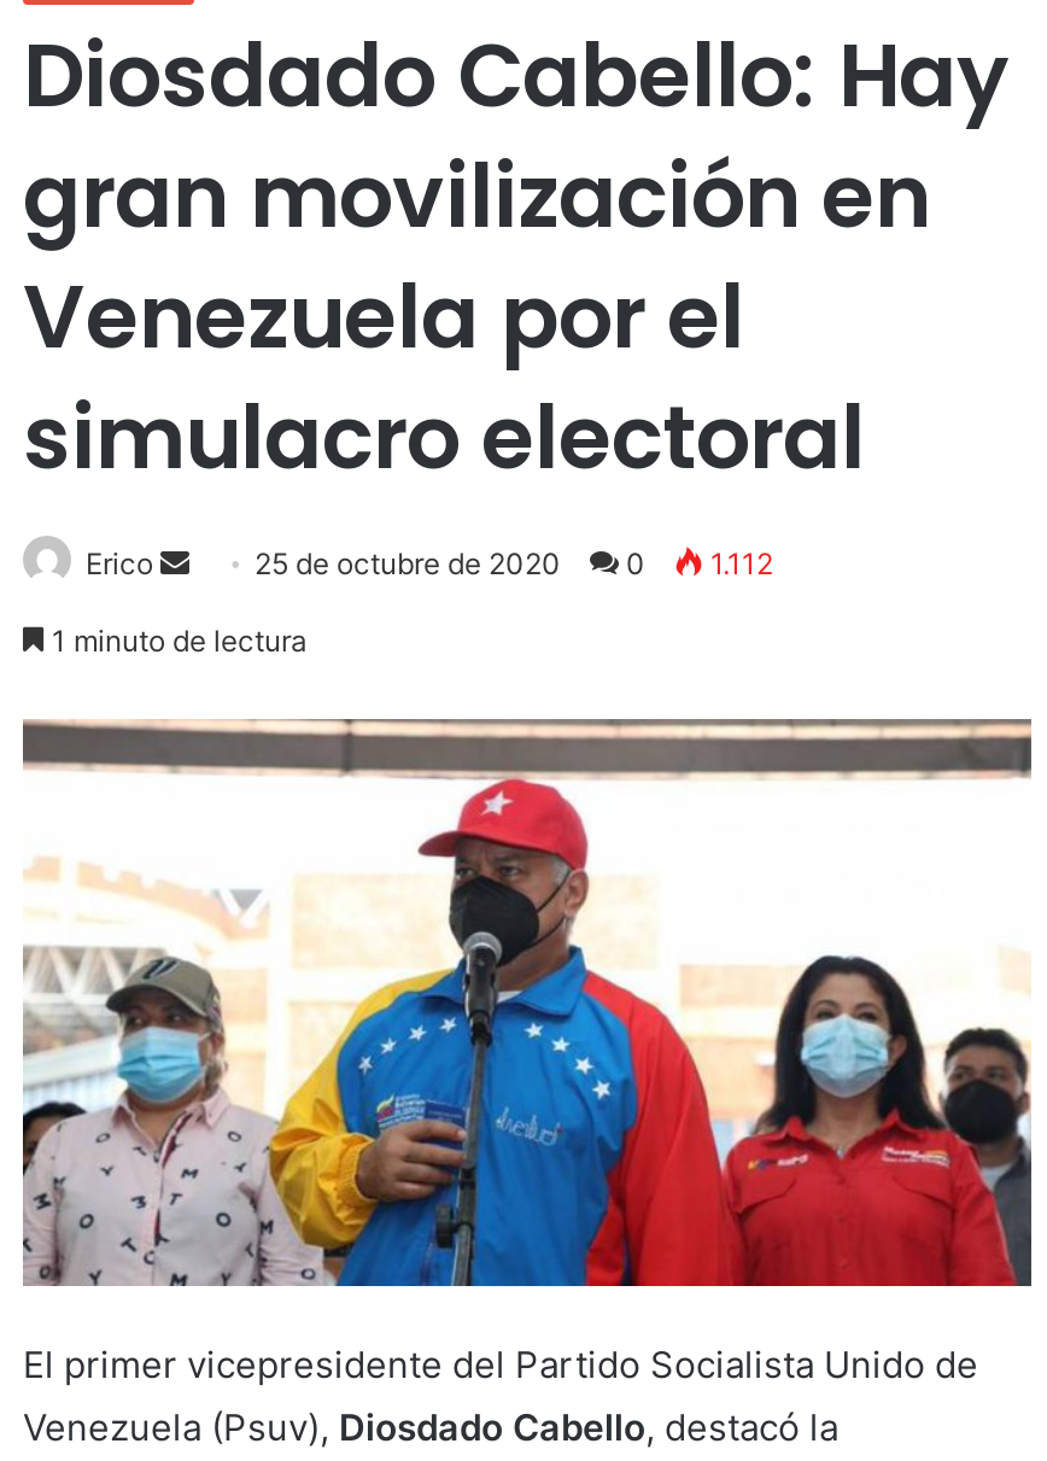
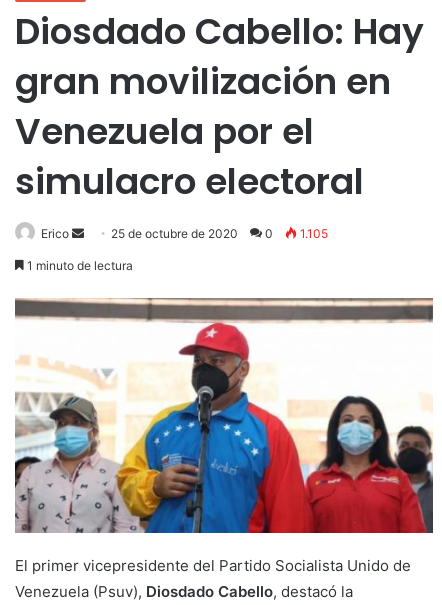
[703,545,773,582] 1.112 -> [297,226,328,241] 1.105

